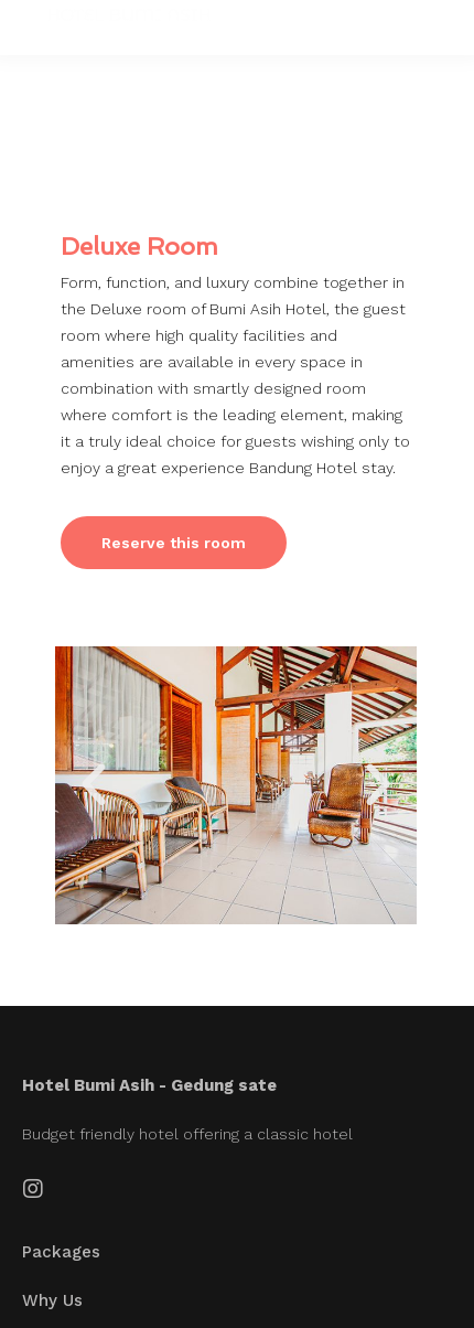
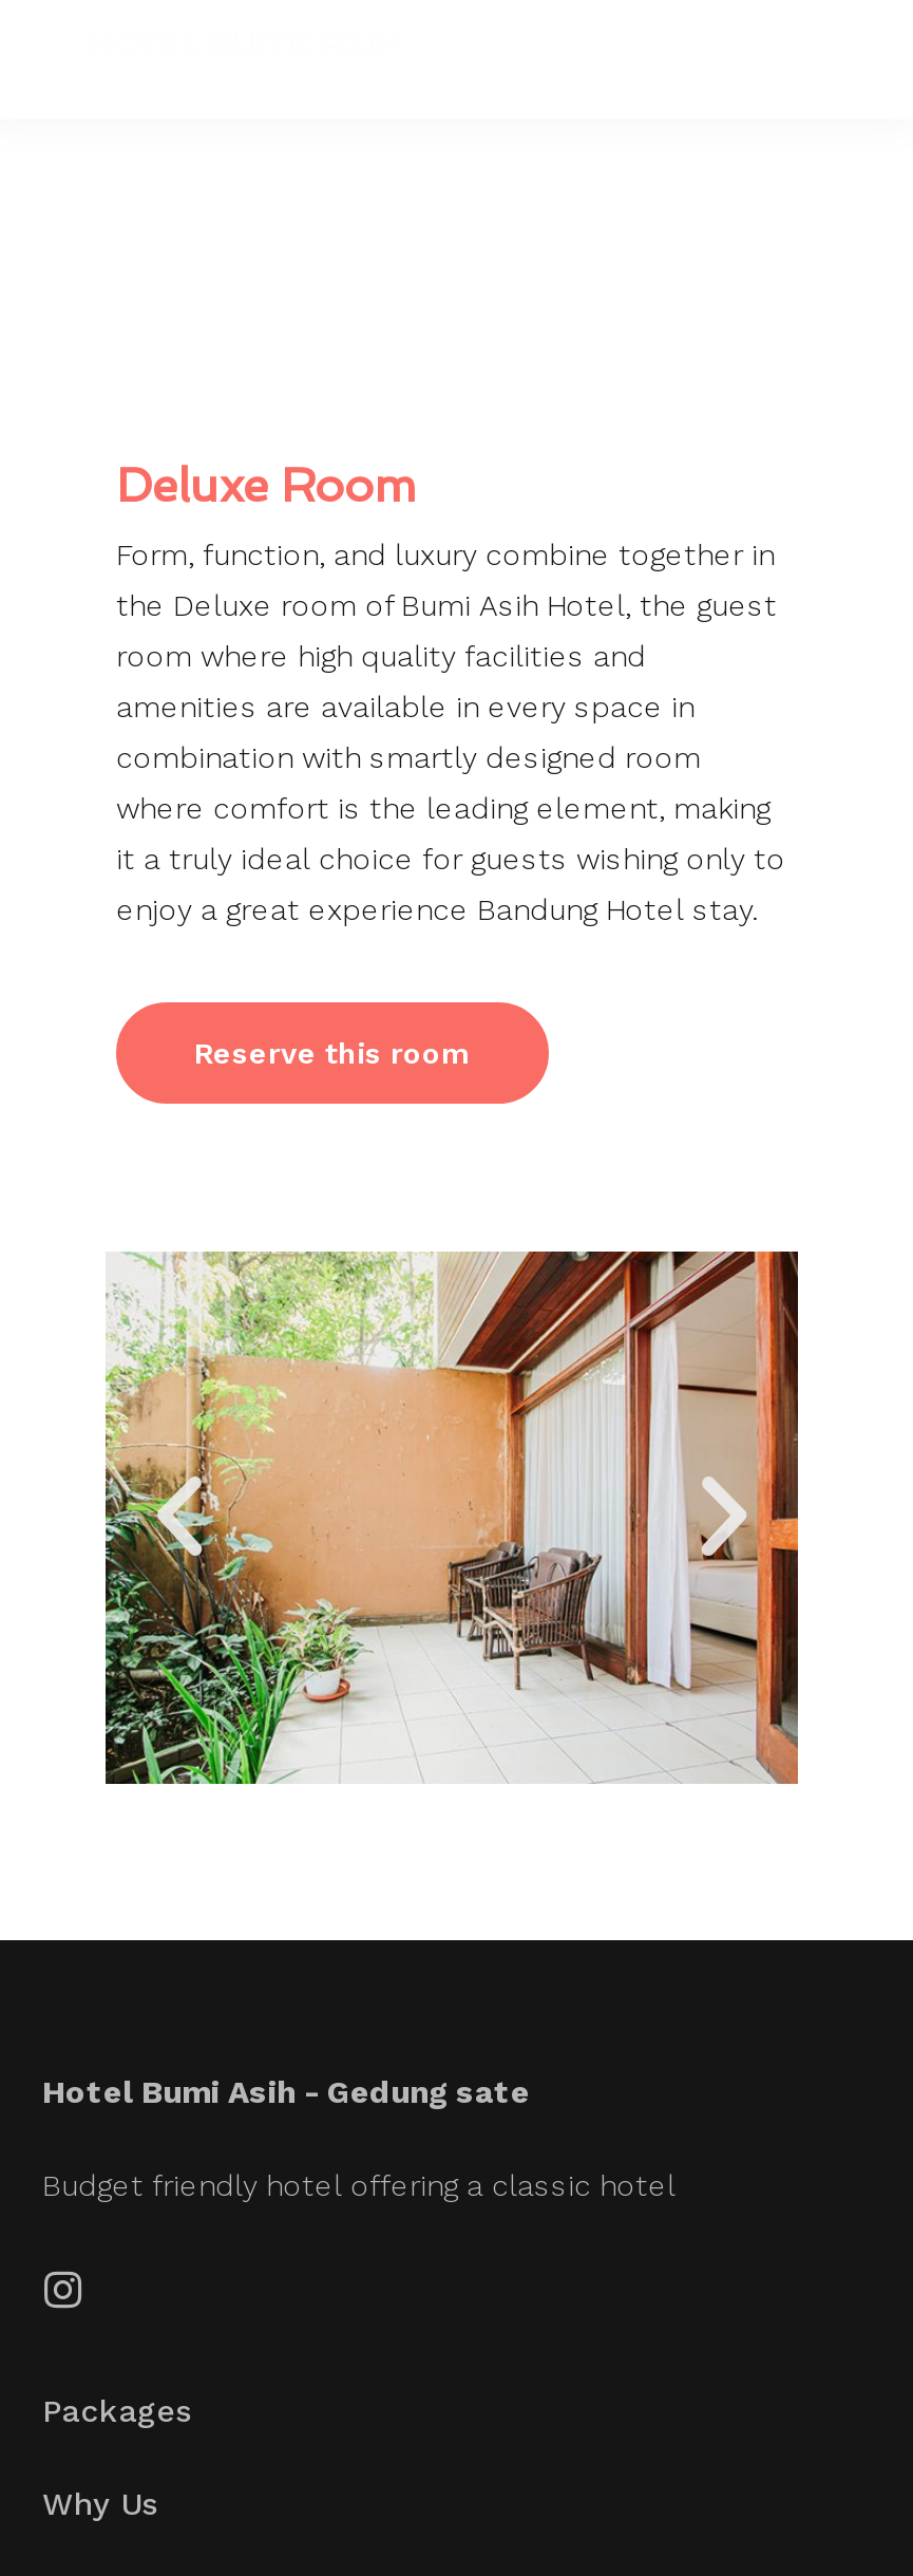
[54,645,418,924] [image] -> [103,1249,800,1786] [image]

